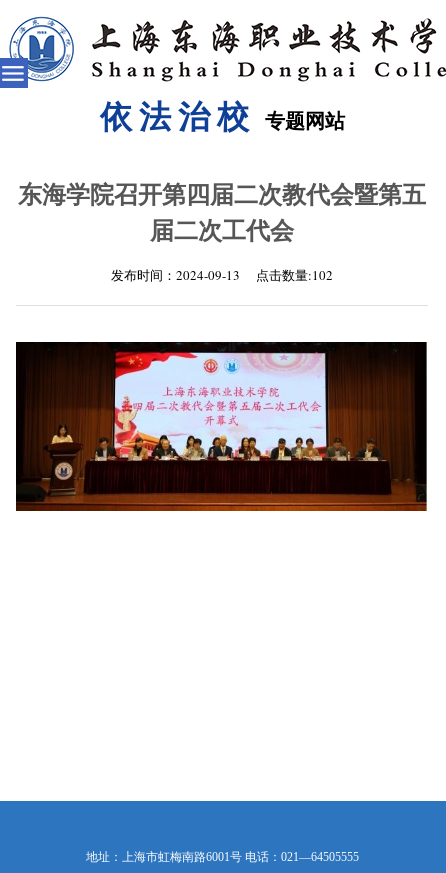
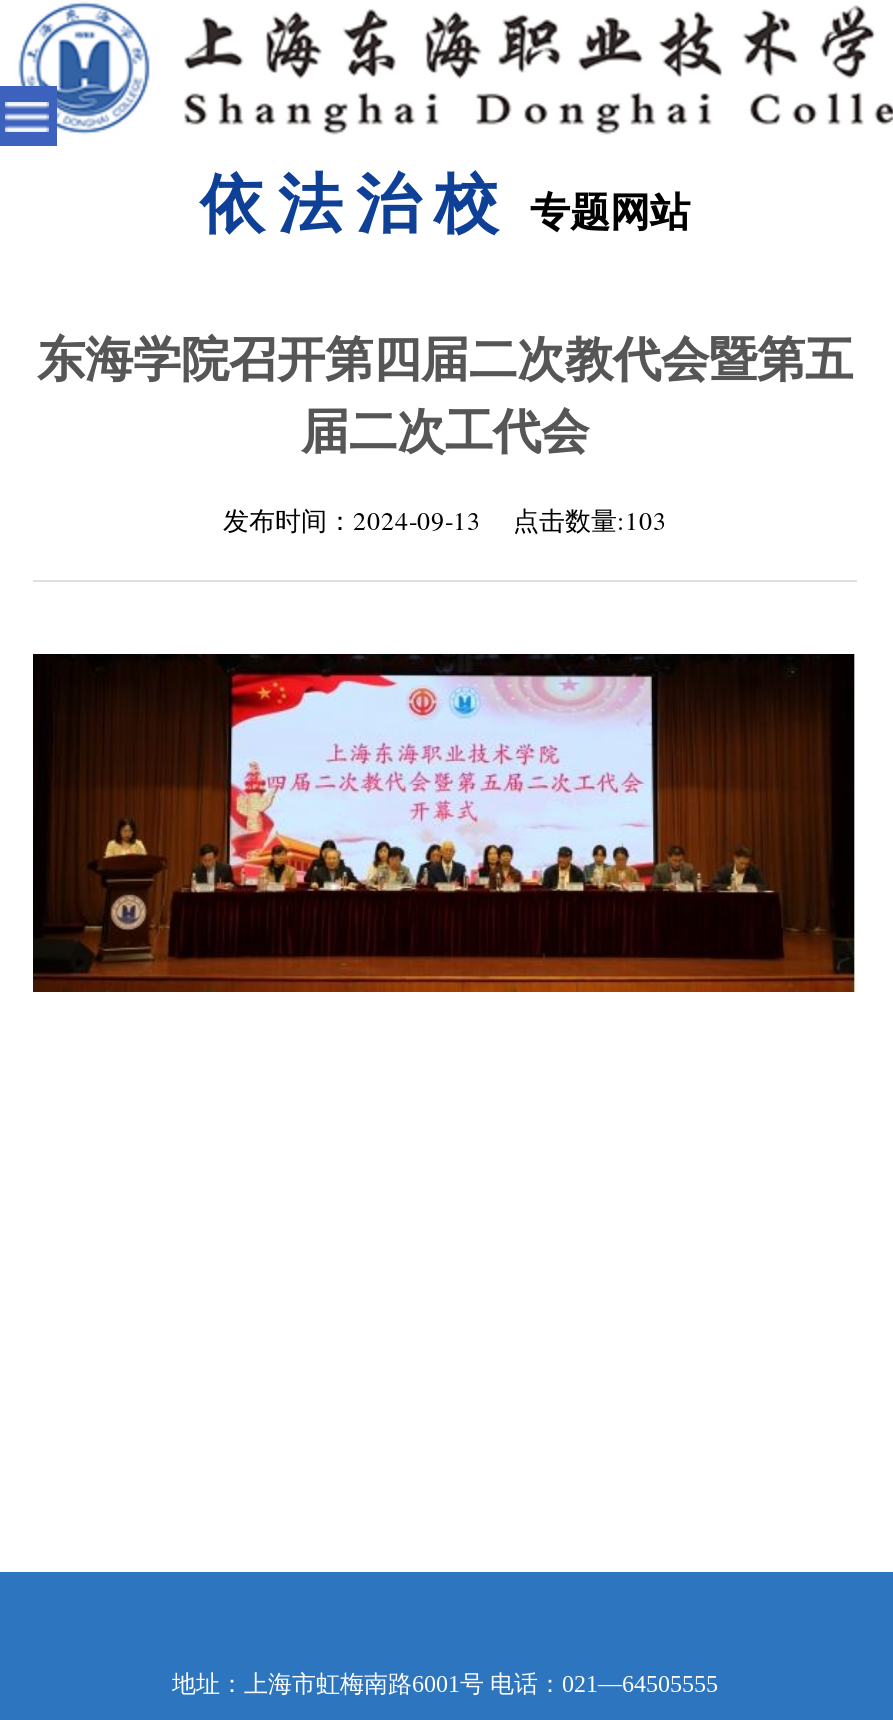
[111,266,333,284] 发布时间：2024-09-13 点击数量:102 -> [223,502,667,538] 发布时间：2024-09-13 点击数量:103

